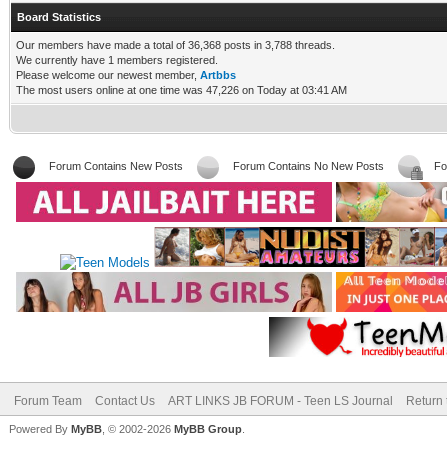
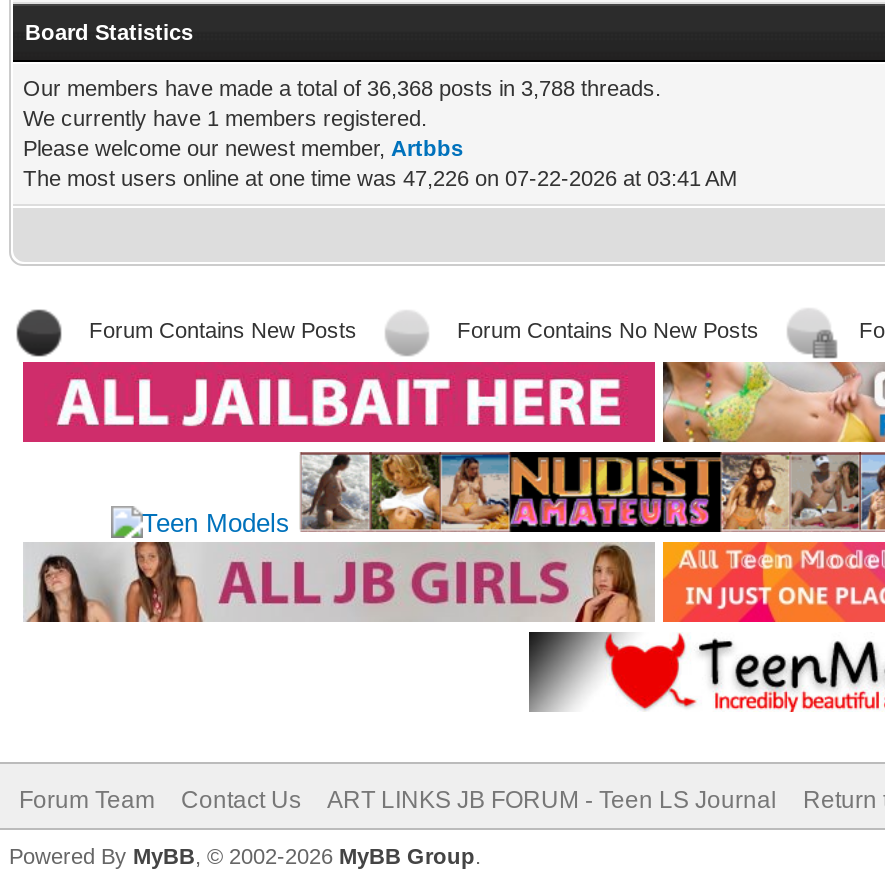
[16,84,347,96] The most users online at one time was 47,226 on Today at 03:41 AM -> [23,166,737,190] The most users online at one time was 47,226 on 07-22-2026 at 03:41 AM

